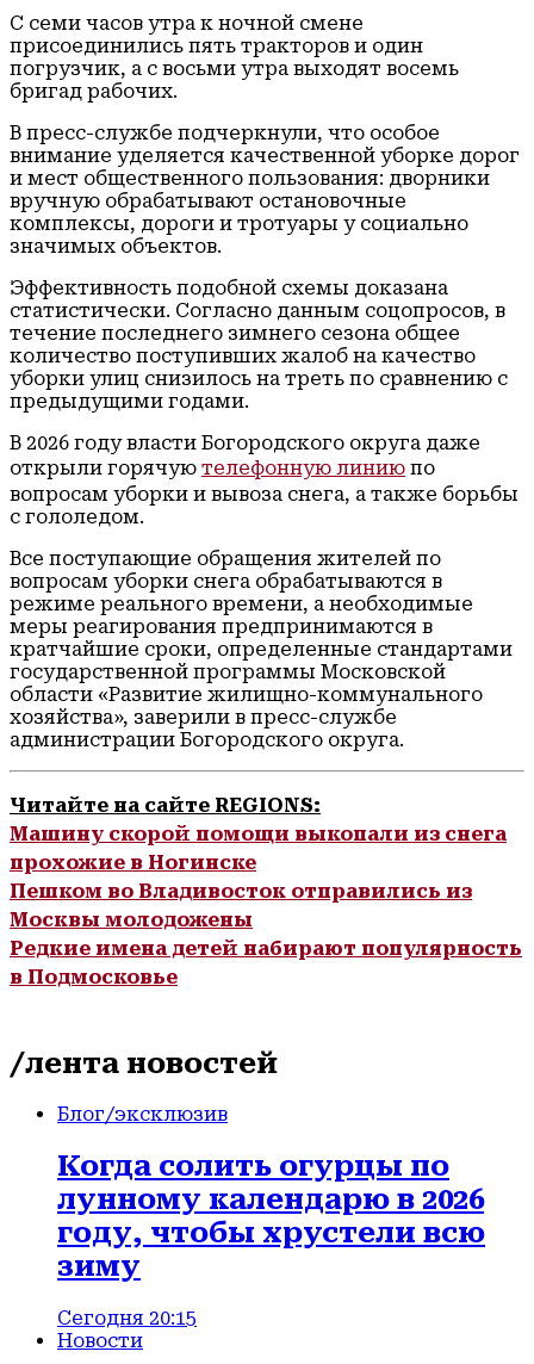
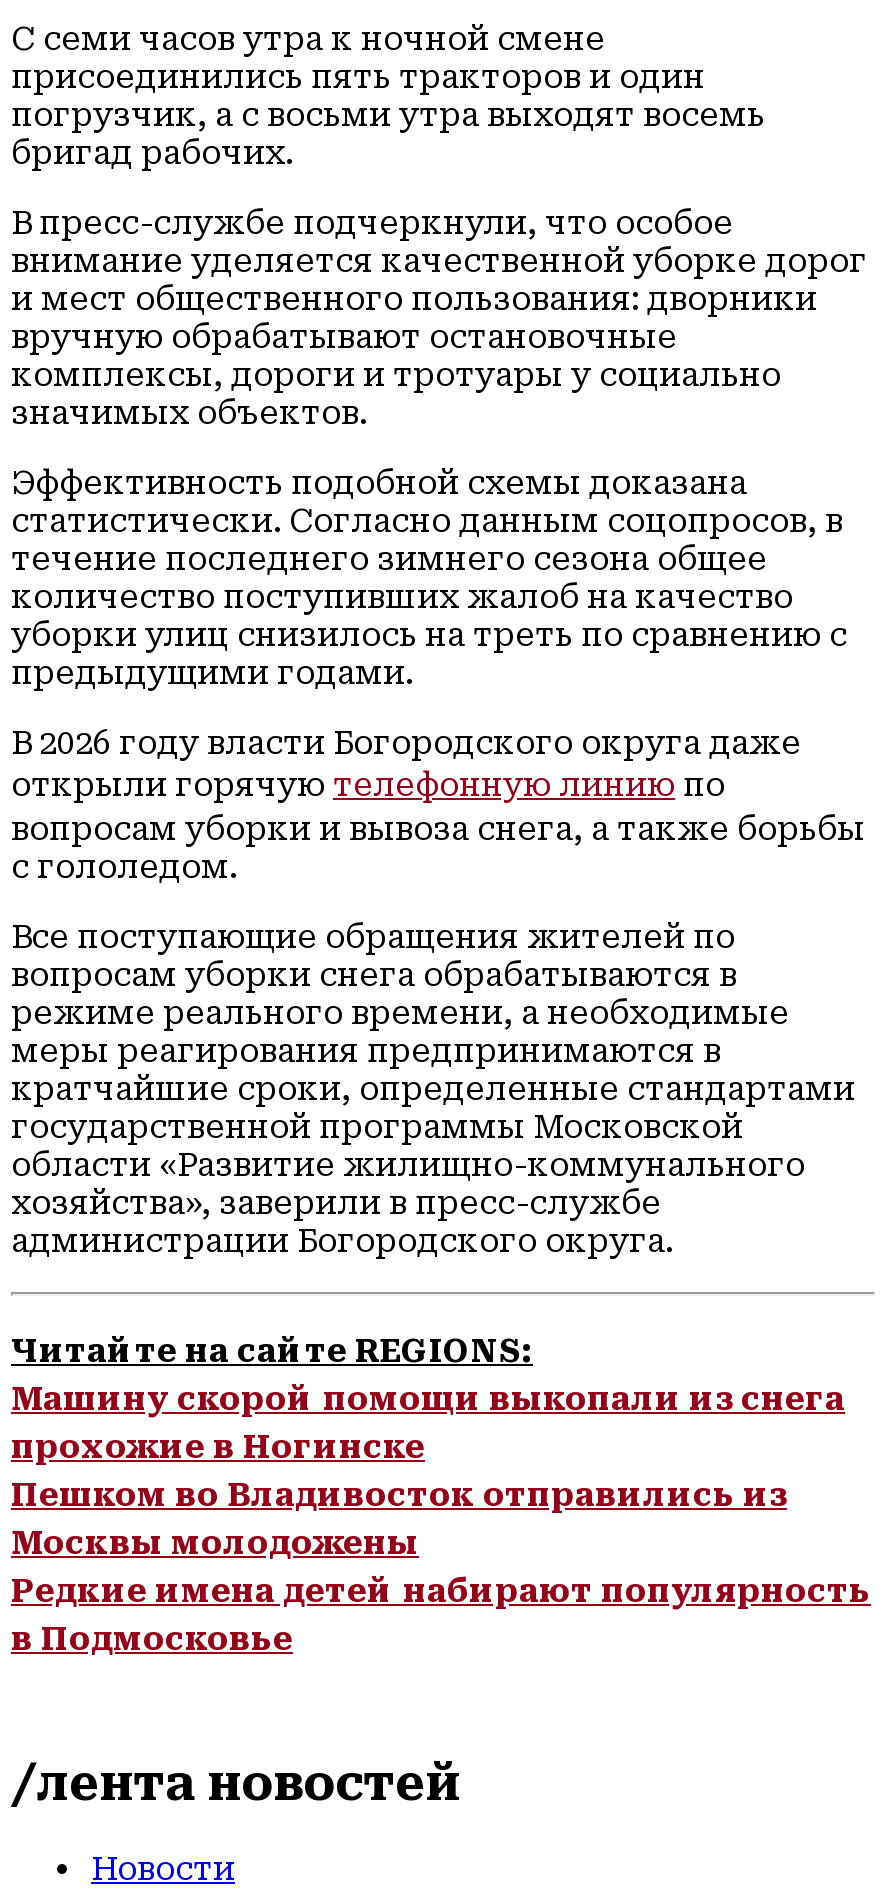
[57,1103,485,1330] Блог/эксклюзив | Когда солить огурцы по | лунному календарю в 2026 | году, чтобы хрустели всю | зиму | Сегодня 20:15 -> none

